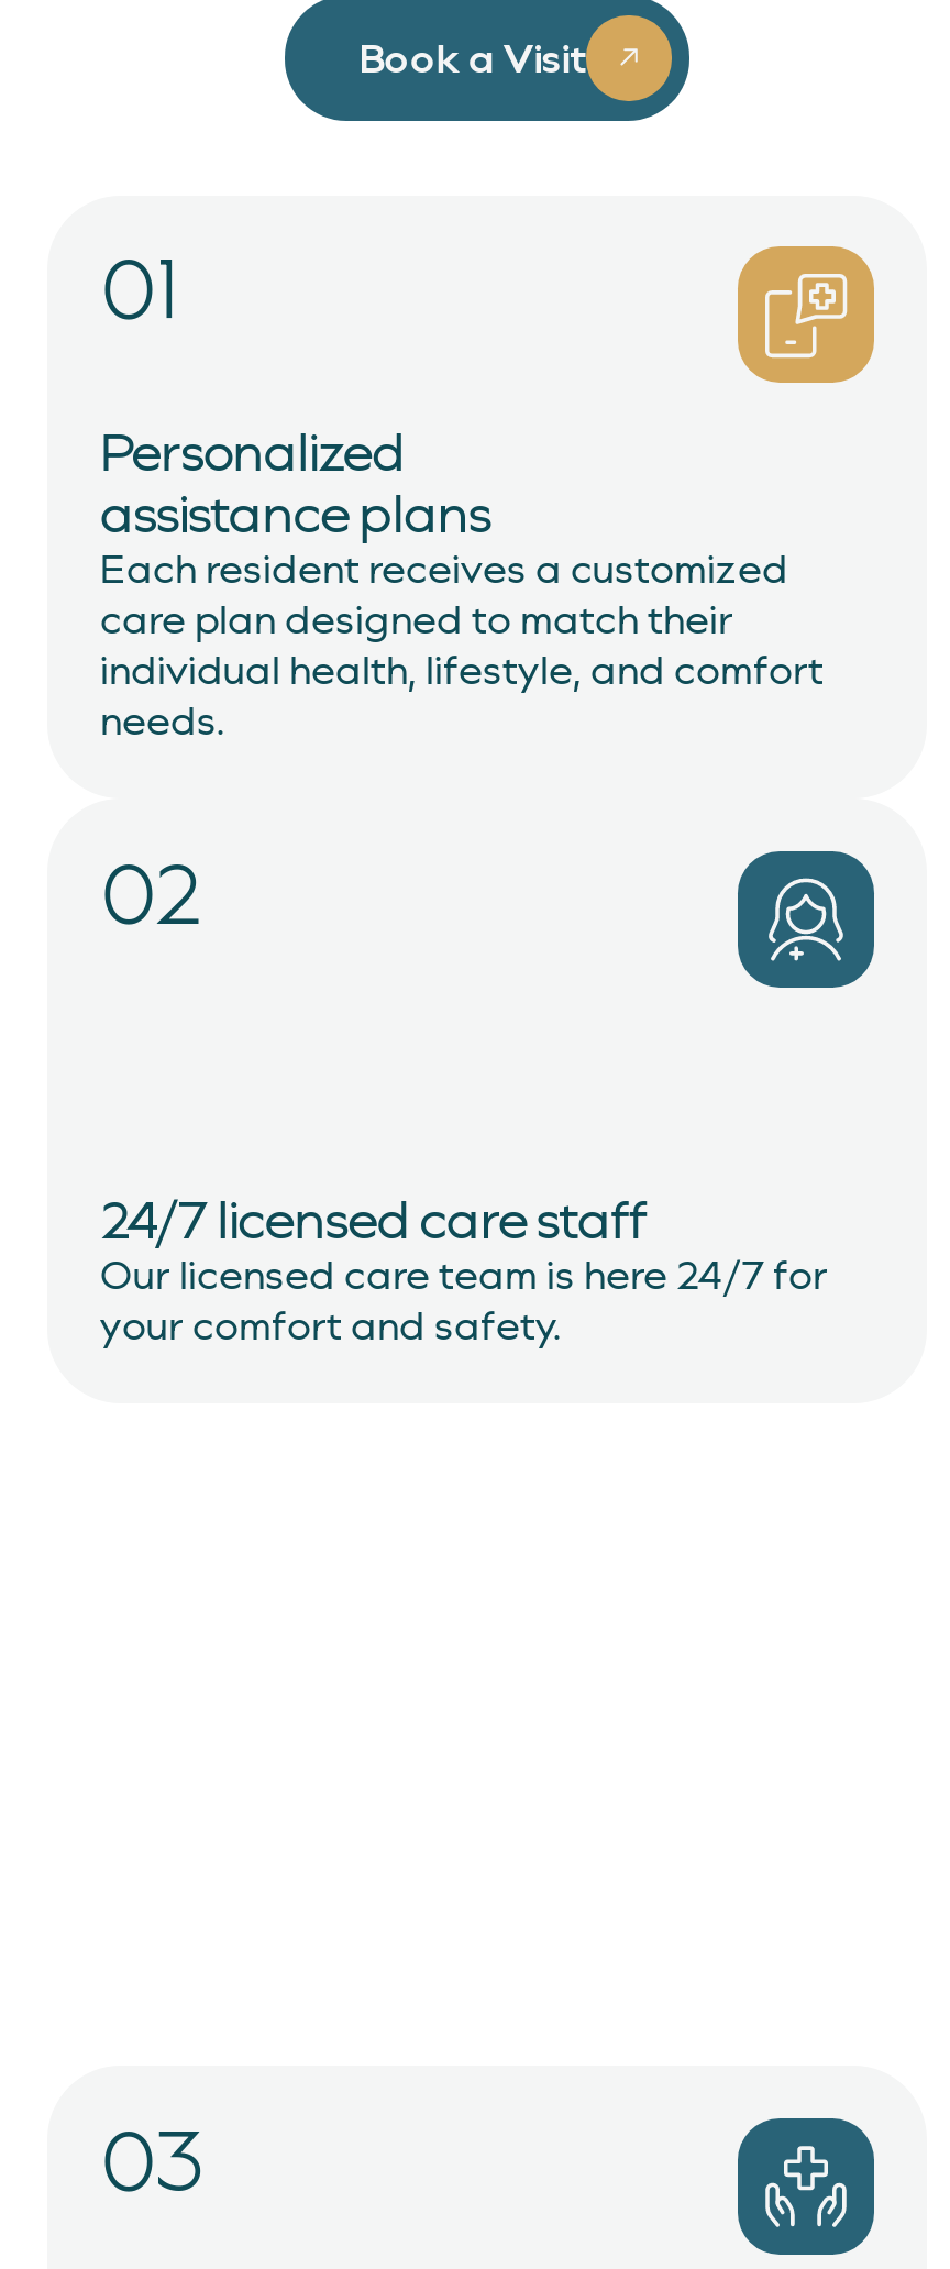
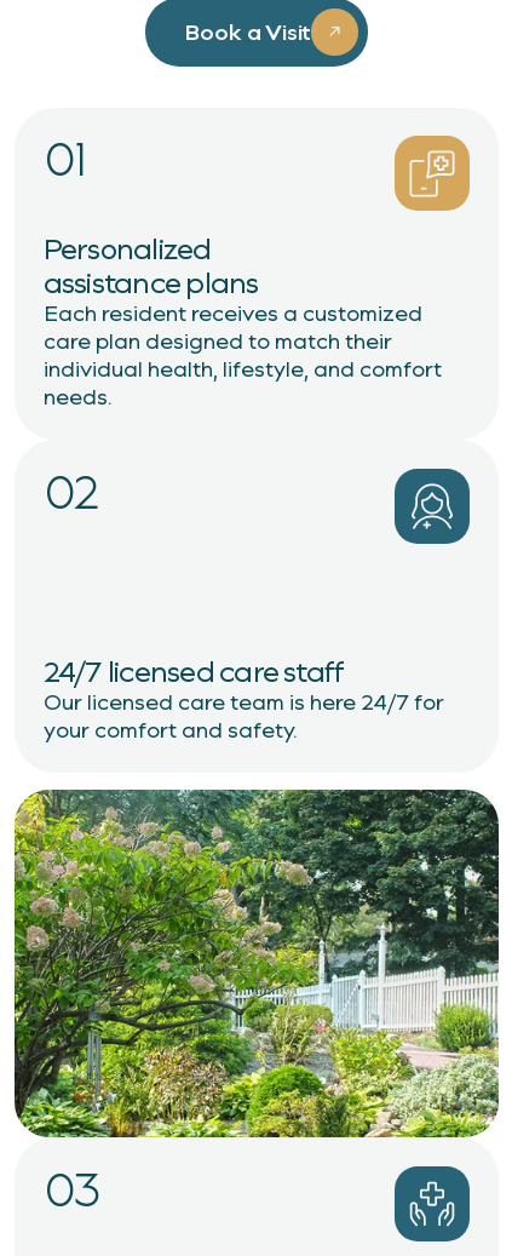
none -> [13,788,500,1139] [image]

